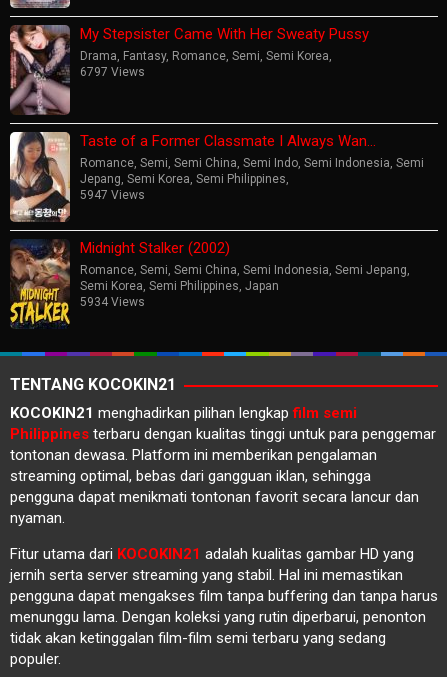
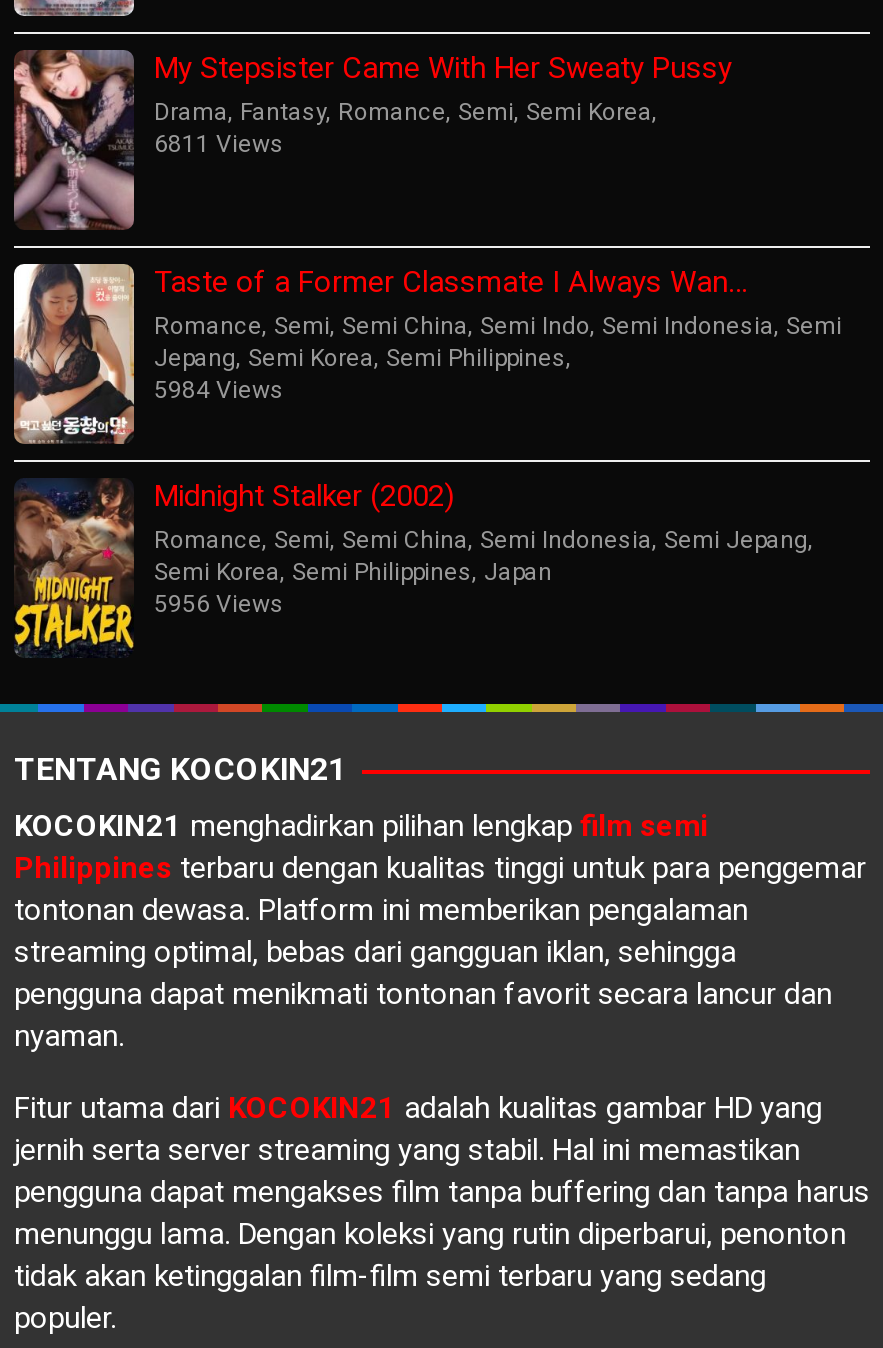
[80,65,145,79] 6797 Views -> [154,130,284,158] 6811 Views
[80,188,145,202] 5947 Views -> [154,376,284,404] 5984 Views
[80,295,145,309] 5934 Views -> [154,590,284,618] 5956 Views

